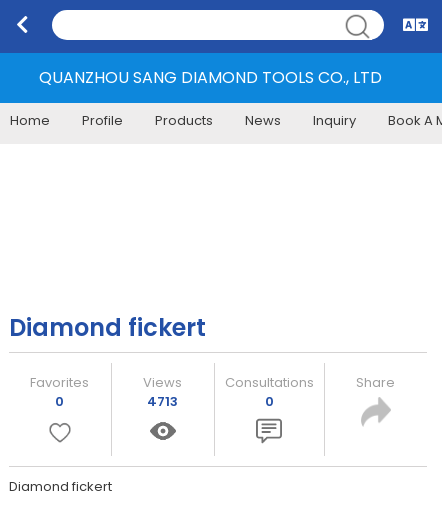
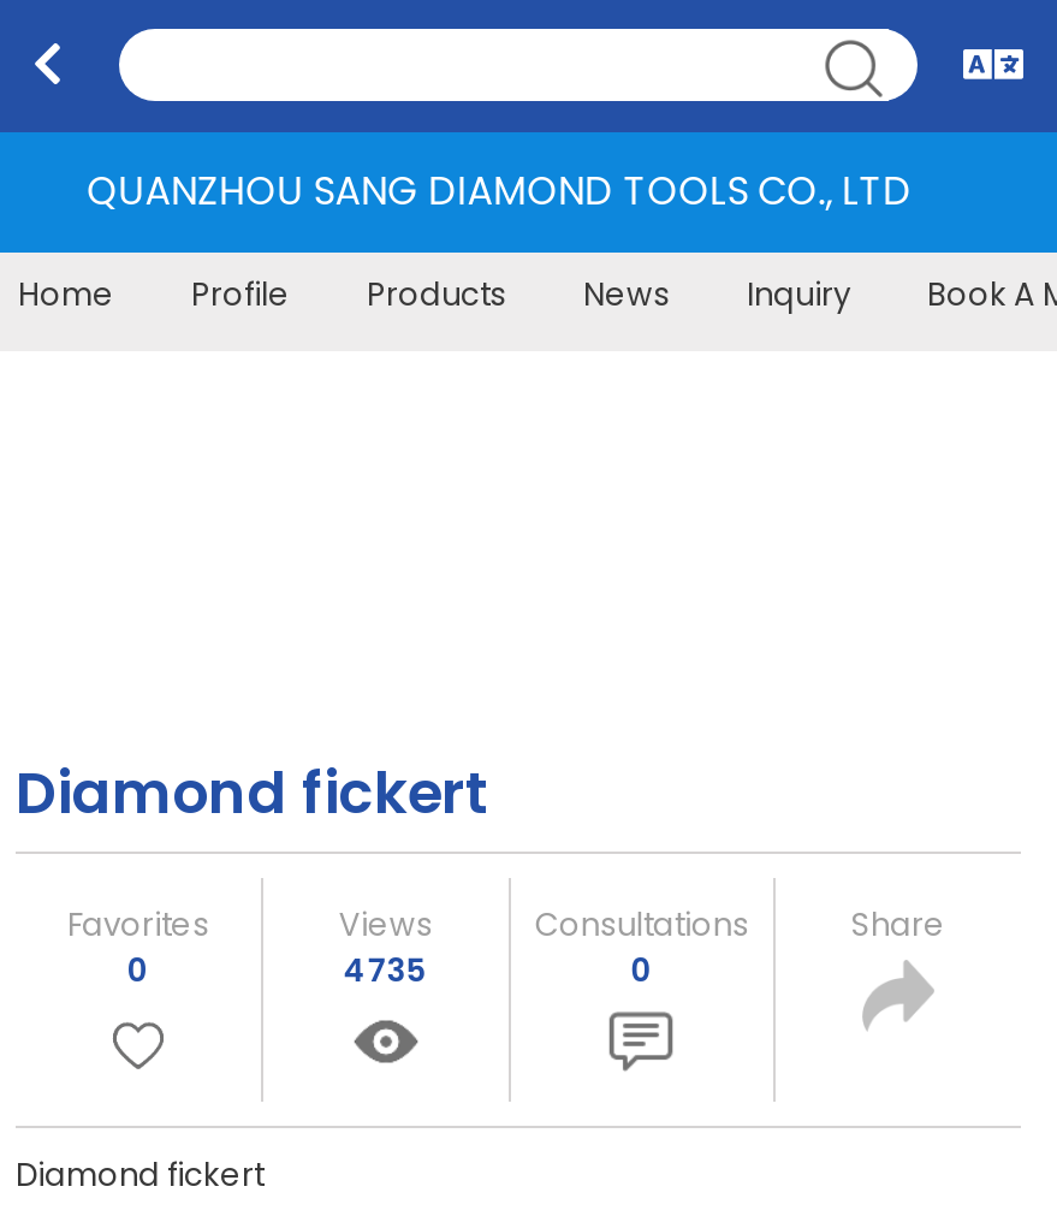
[147,392,178,411] 4713 -> [344,947,428,993] 4735

